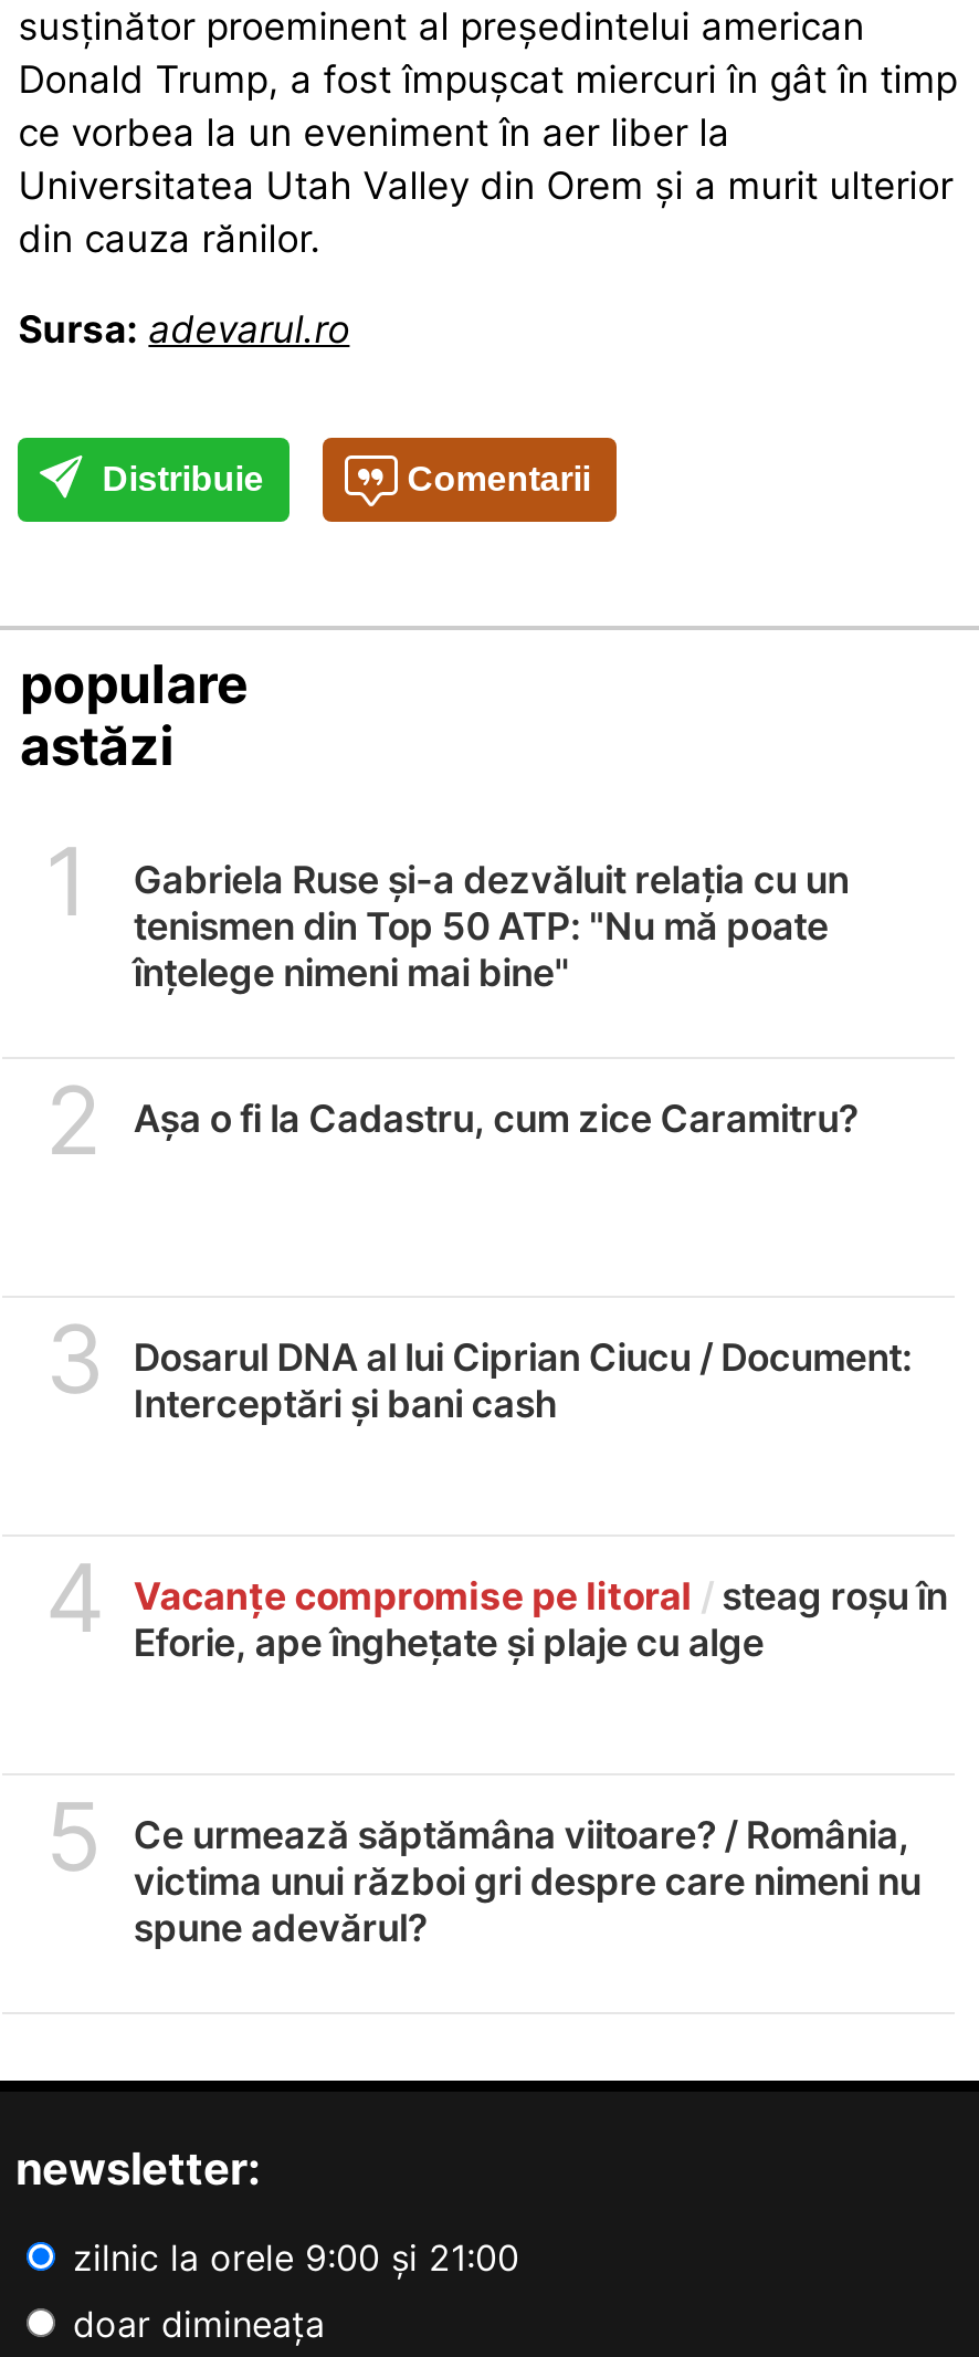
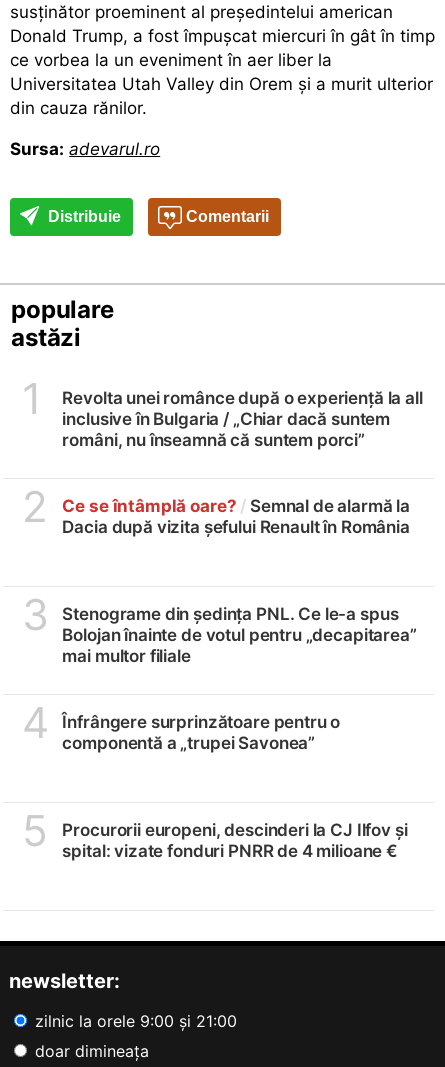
[133,857,849,995] Gabriela Ruse și-a dezvăluit relația cu un | tenismen din Top 50 ATP: "Nu mă poate | înțelege nimeni mai bine" -> [62,388,423,450] Revolta unei românce după o experiență la all | inclusive în Bulgaria / „Chiar dacă suntem | români, nu înseamnă că suntem porci”
[133,1096,858,1140] Așa o fi la Cadastru, cum zice Caramitru? -> [62,496,410,537] Ce se întâmplă oare? / Semnal de alarmă la | Dacia după vizita șefului Renault în România
[133,1335,912,1426] Dosarul DNA al lui Ciprian Ciucu / Document: | Interceptări și bani cash -> [62,604,417,666] Stenograme din ședința PNL. Ce le-a spus | Bolojan înainte de votul pentru „decapitarea” | mai multor filiale
[133,1574,947,1664] Vacanțe compromise pe litoral / steag roșu în | Eforie, ape înghețate și plaje cu alge -> [62,712,340,753] Înfrângere surprinzătoare pentru o | componentă a „trupei Savonea”
[133,1813,921,1950] Ce urmează săptămâna viitoare? / România, | victima unui război gri despre care nimeni nu | spune adevărul? -> [62,820,407,861] Procurorii europeni, descinderi la CJ Ilfov și | spital: vizate fonduri PNRR de 4 milioane €

